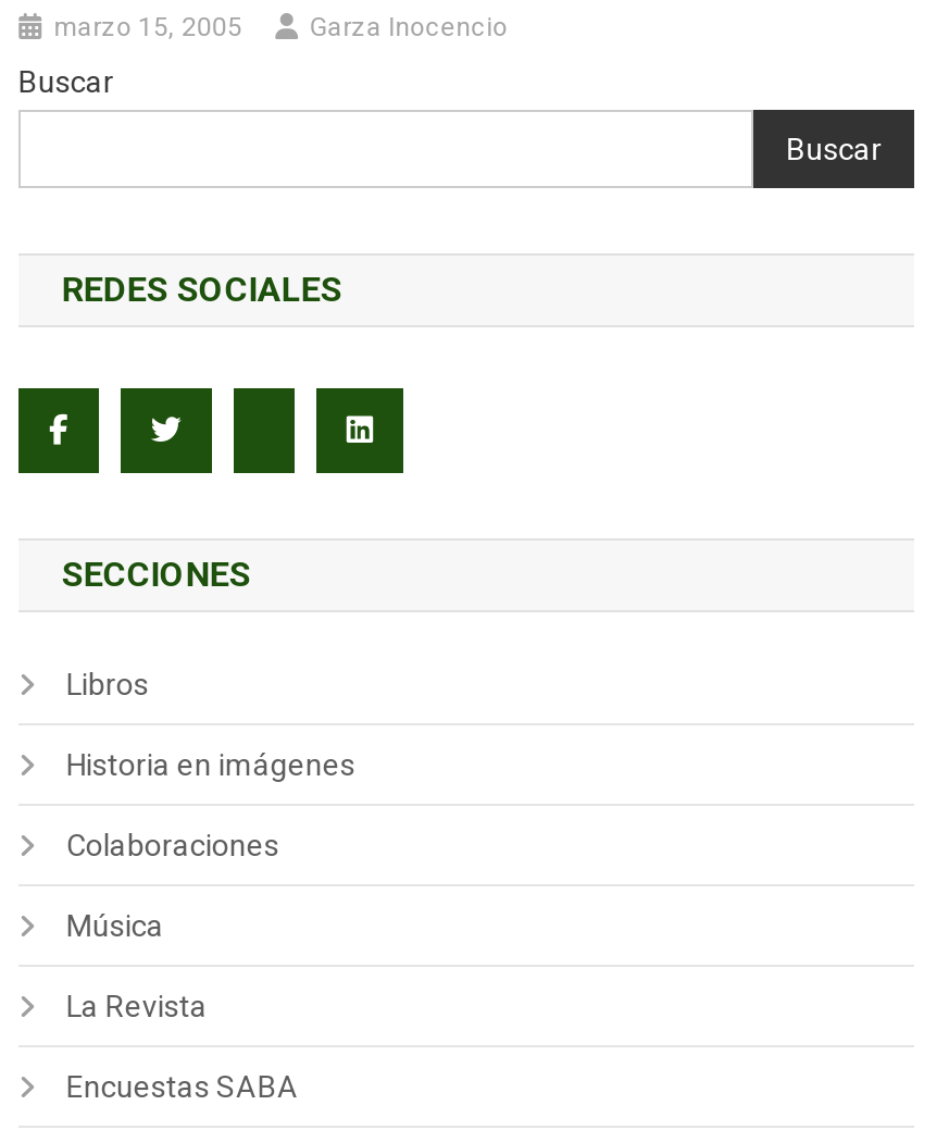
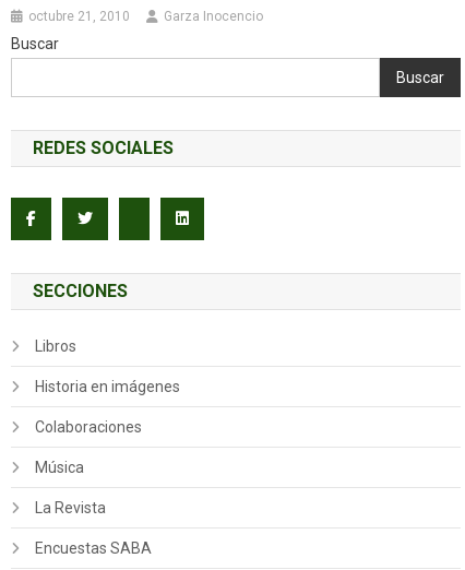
[53,12,243,42] marzo 15, 2005 -> [28,9,130,24] octubre 21, 2010

